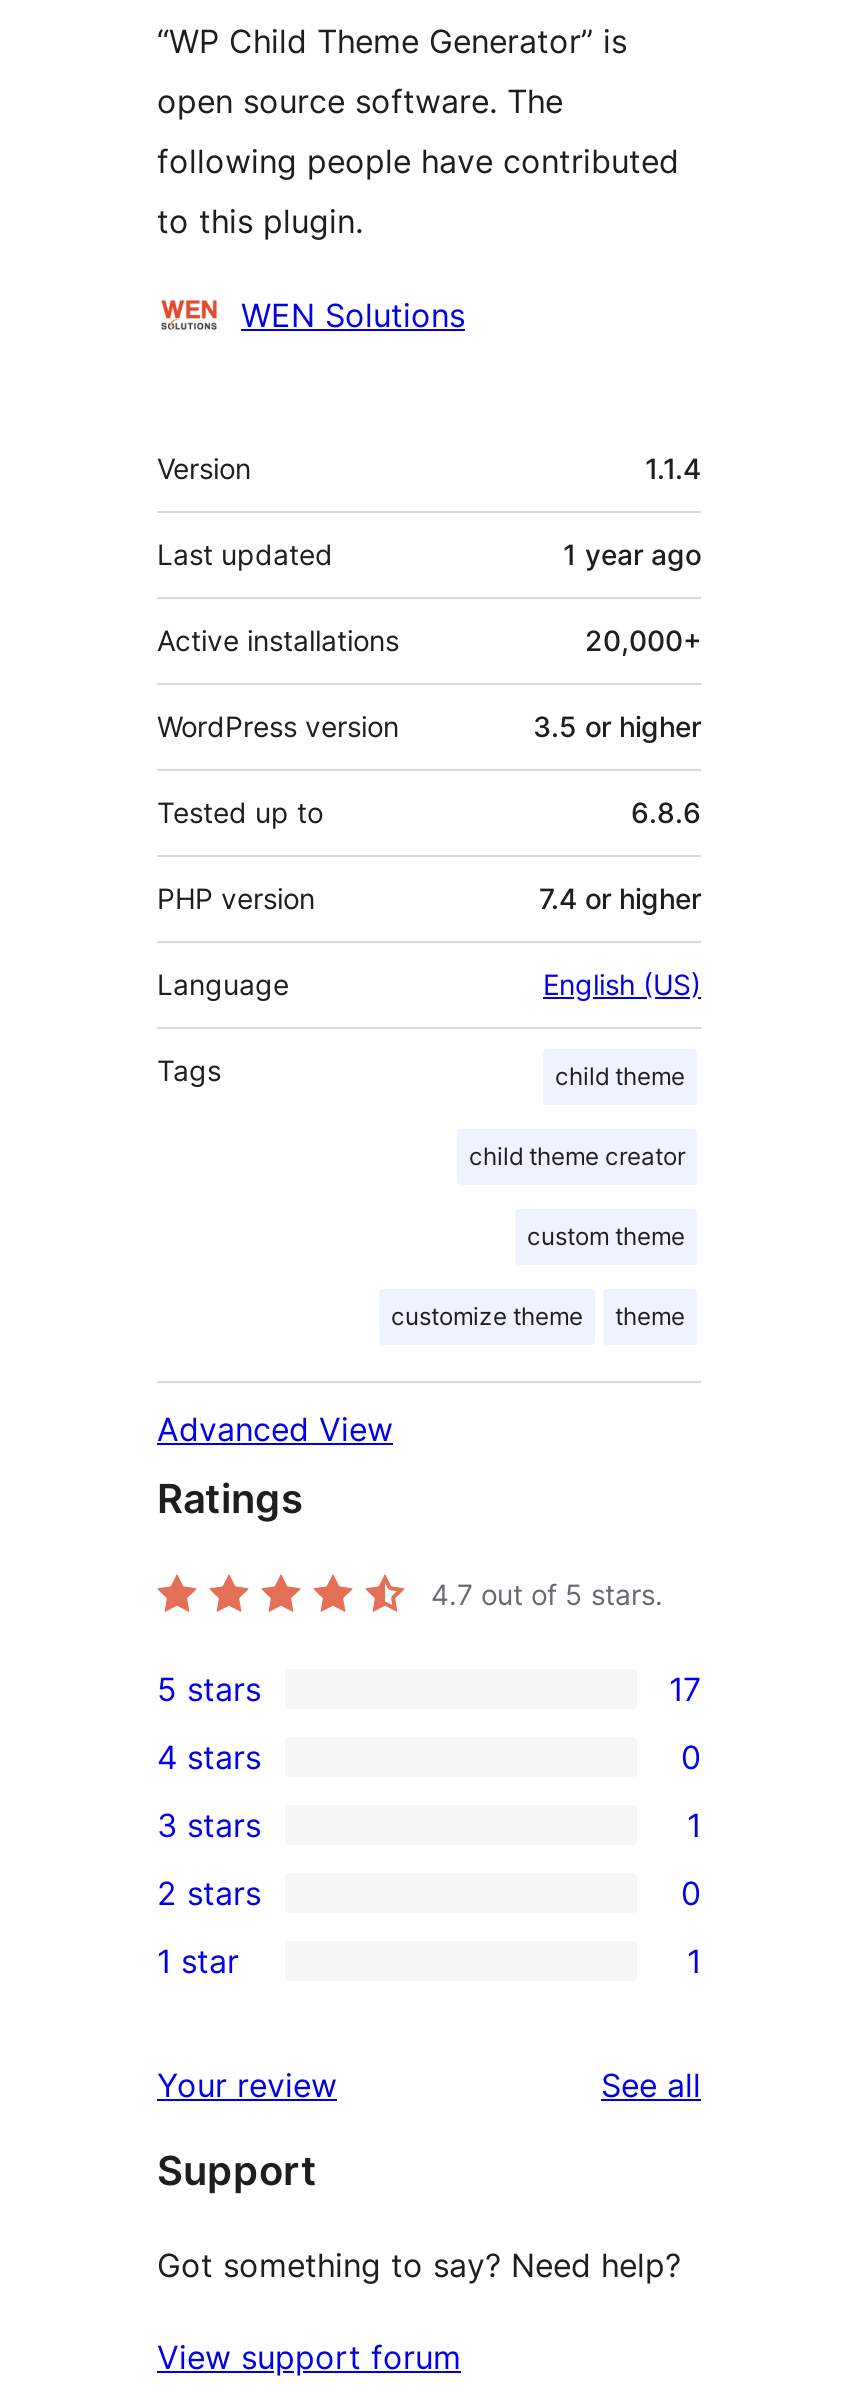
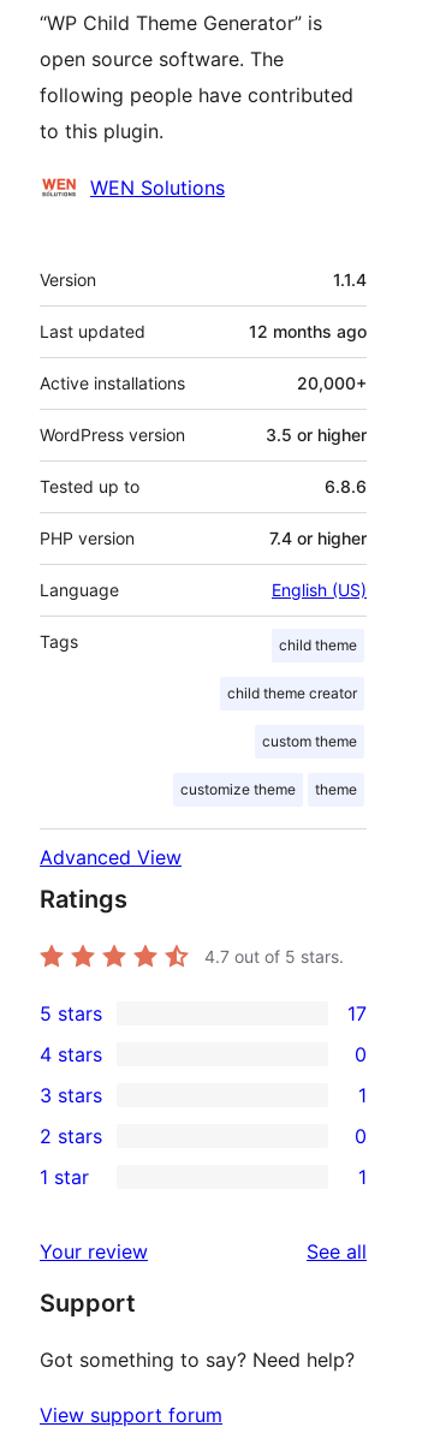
[563,538,701,572] 1 year ago -> [249,321,367,342] 12 months ago

